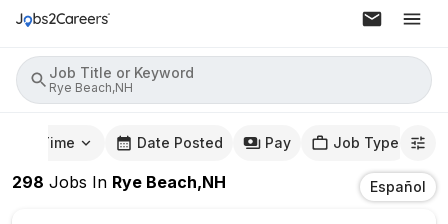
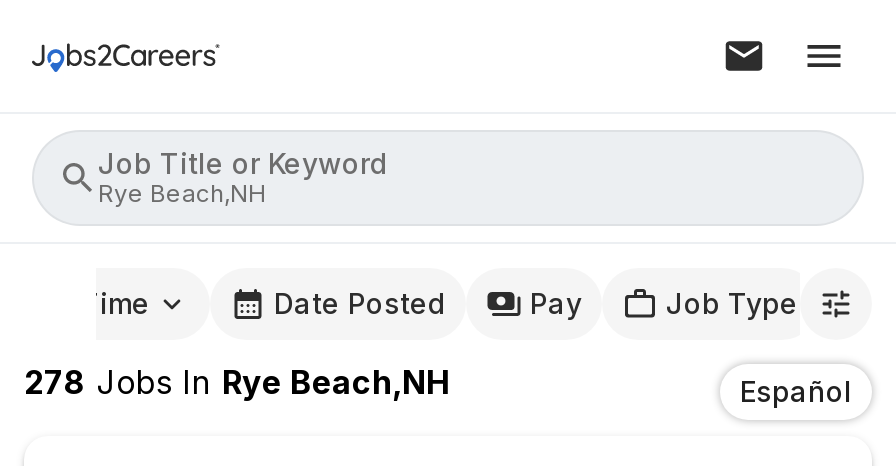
[12,172,226,192] 298 Jobs In Rye Beach,NH -> [24,362,450,402] 278 Jobs In Rye Beach,NH

